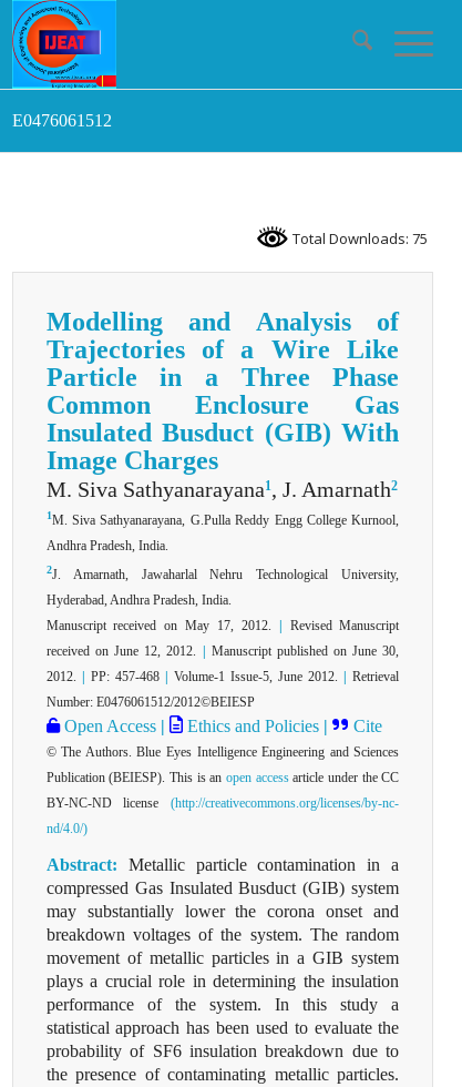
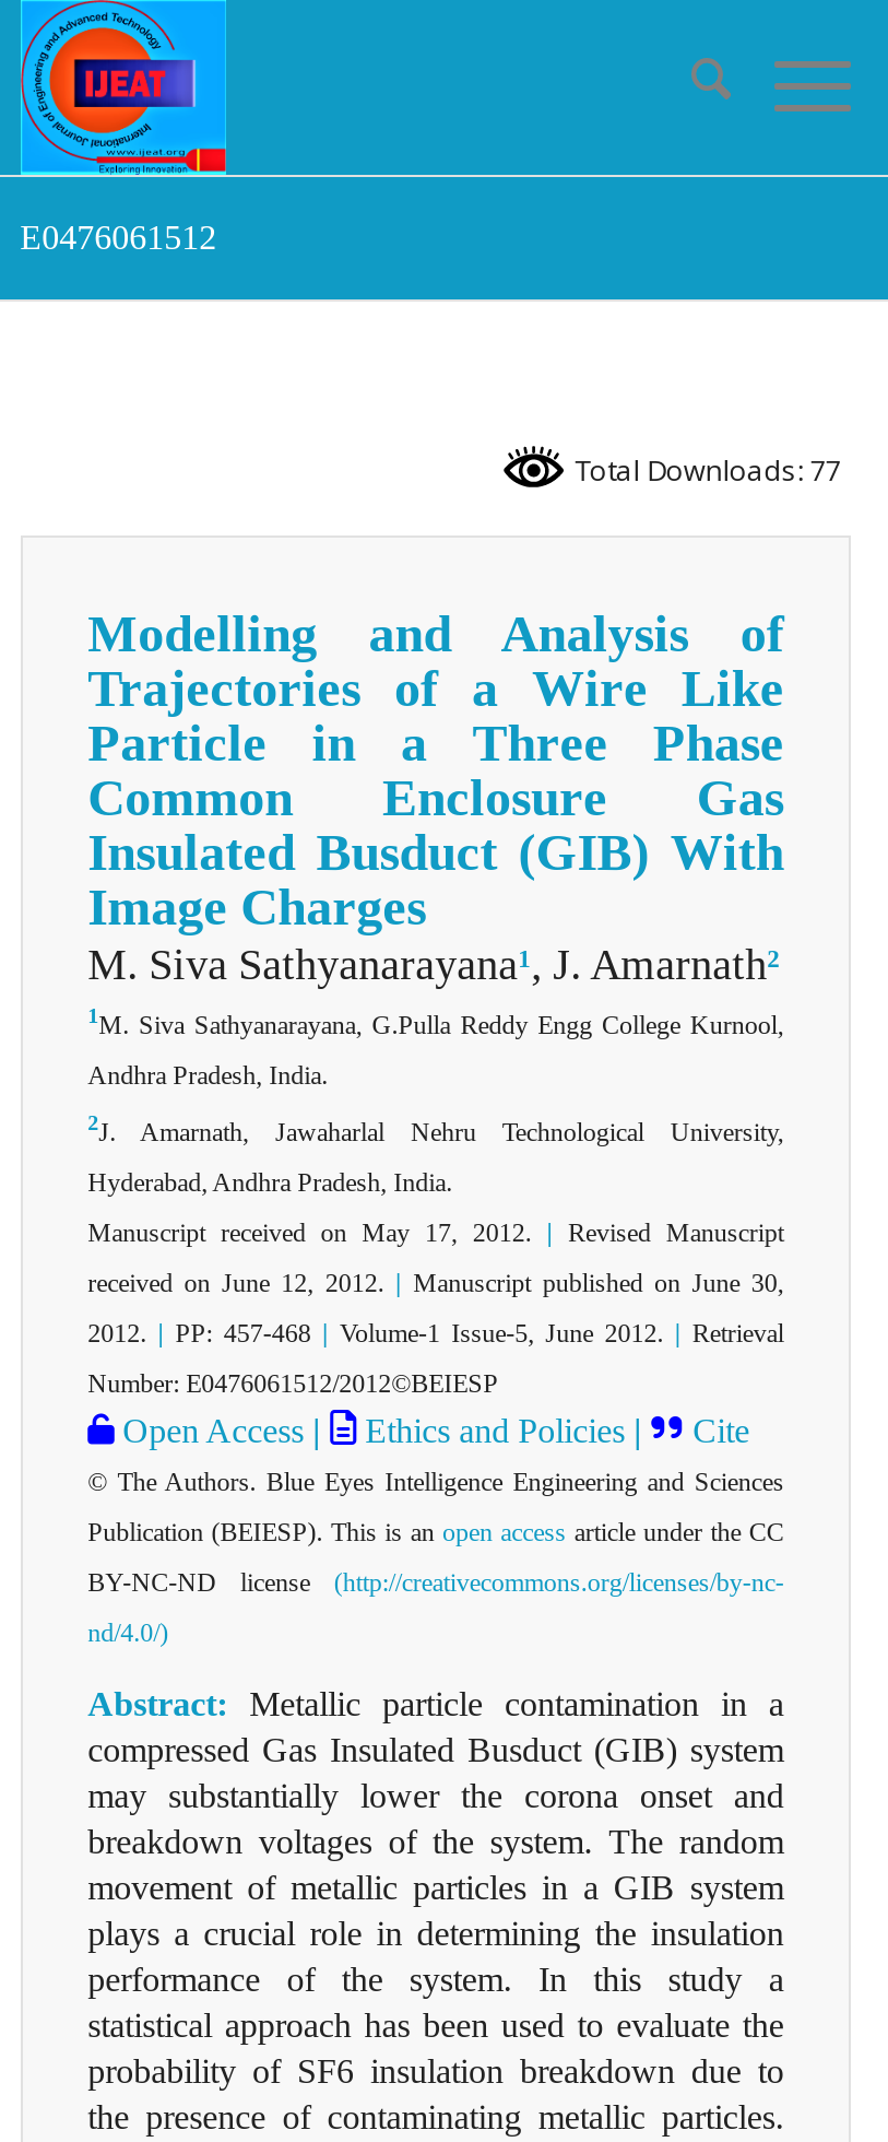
[290,228,428,248] Total Downloads: 75 -> [568,450,841,489] Total Downloads: 77

